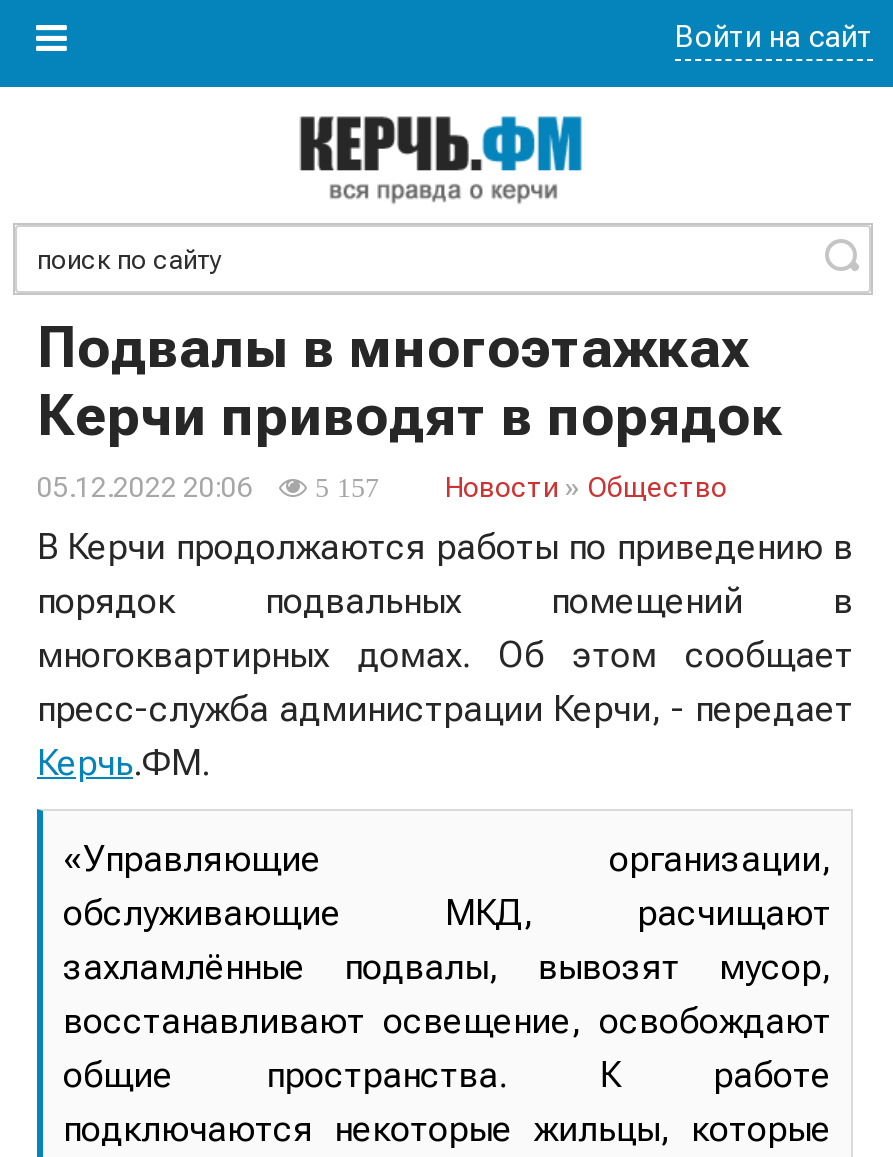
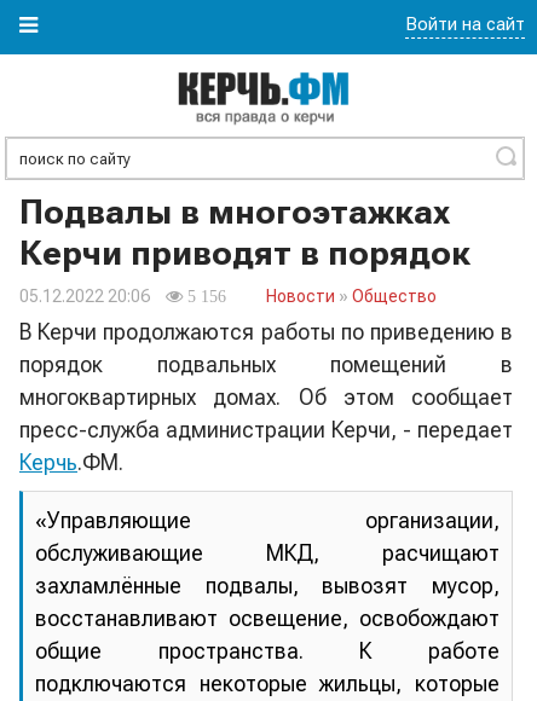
[37,471,379,503] 05.12.2022 20:06 5 157 -> [19,286,226,306] 05.12.2022 20:06 5 156

